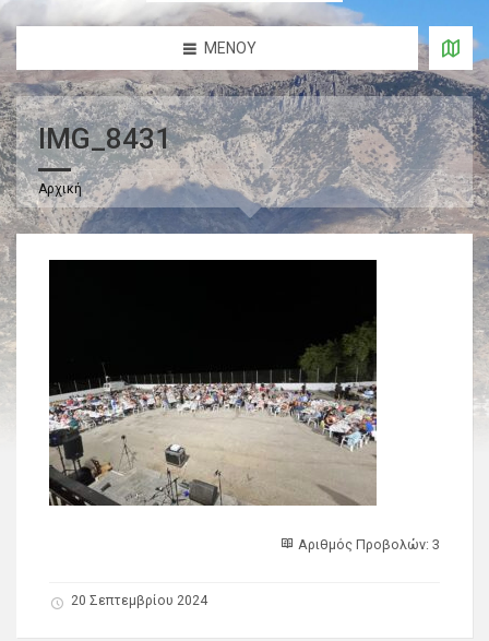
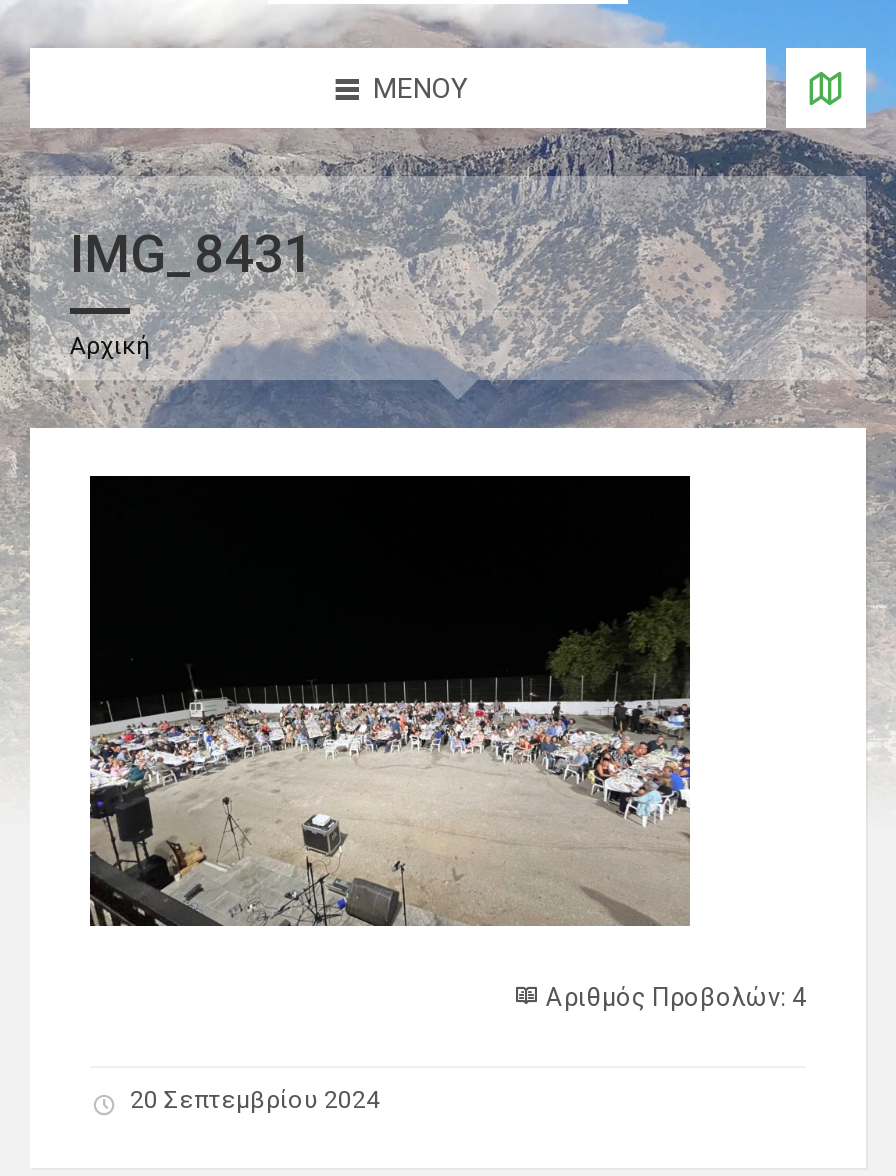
[295,536,440,552] Αριθμός Προβολών: 3 -> [540,982,806,1012] Αριθμός Προβολών: 4

